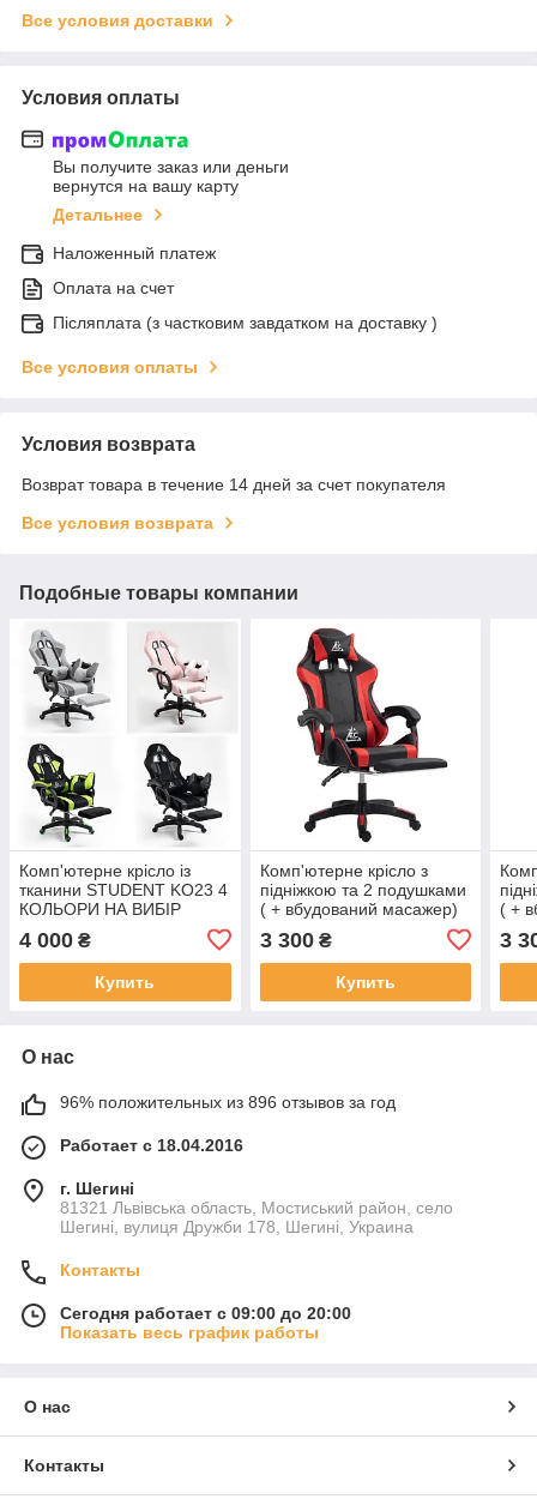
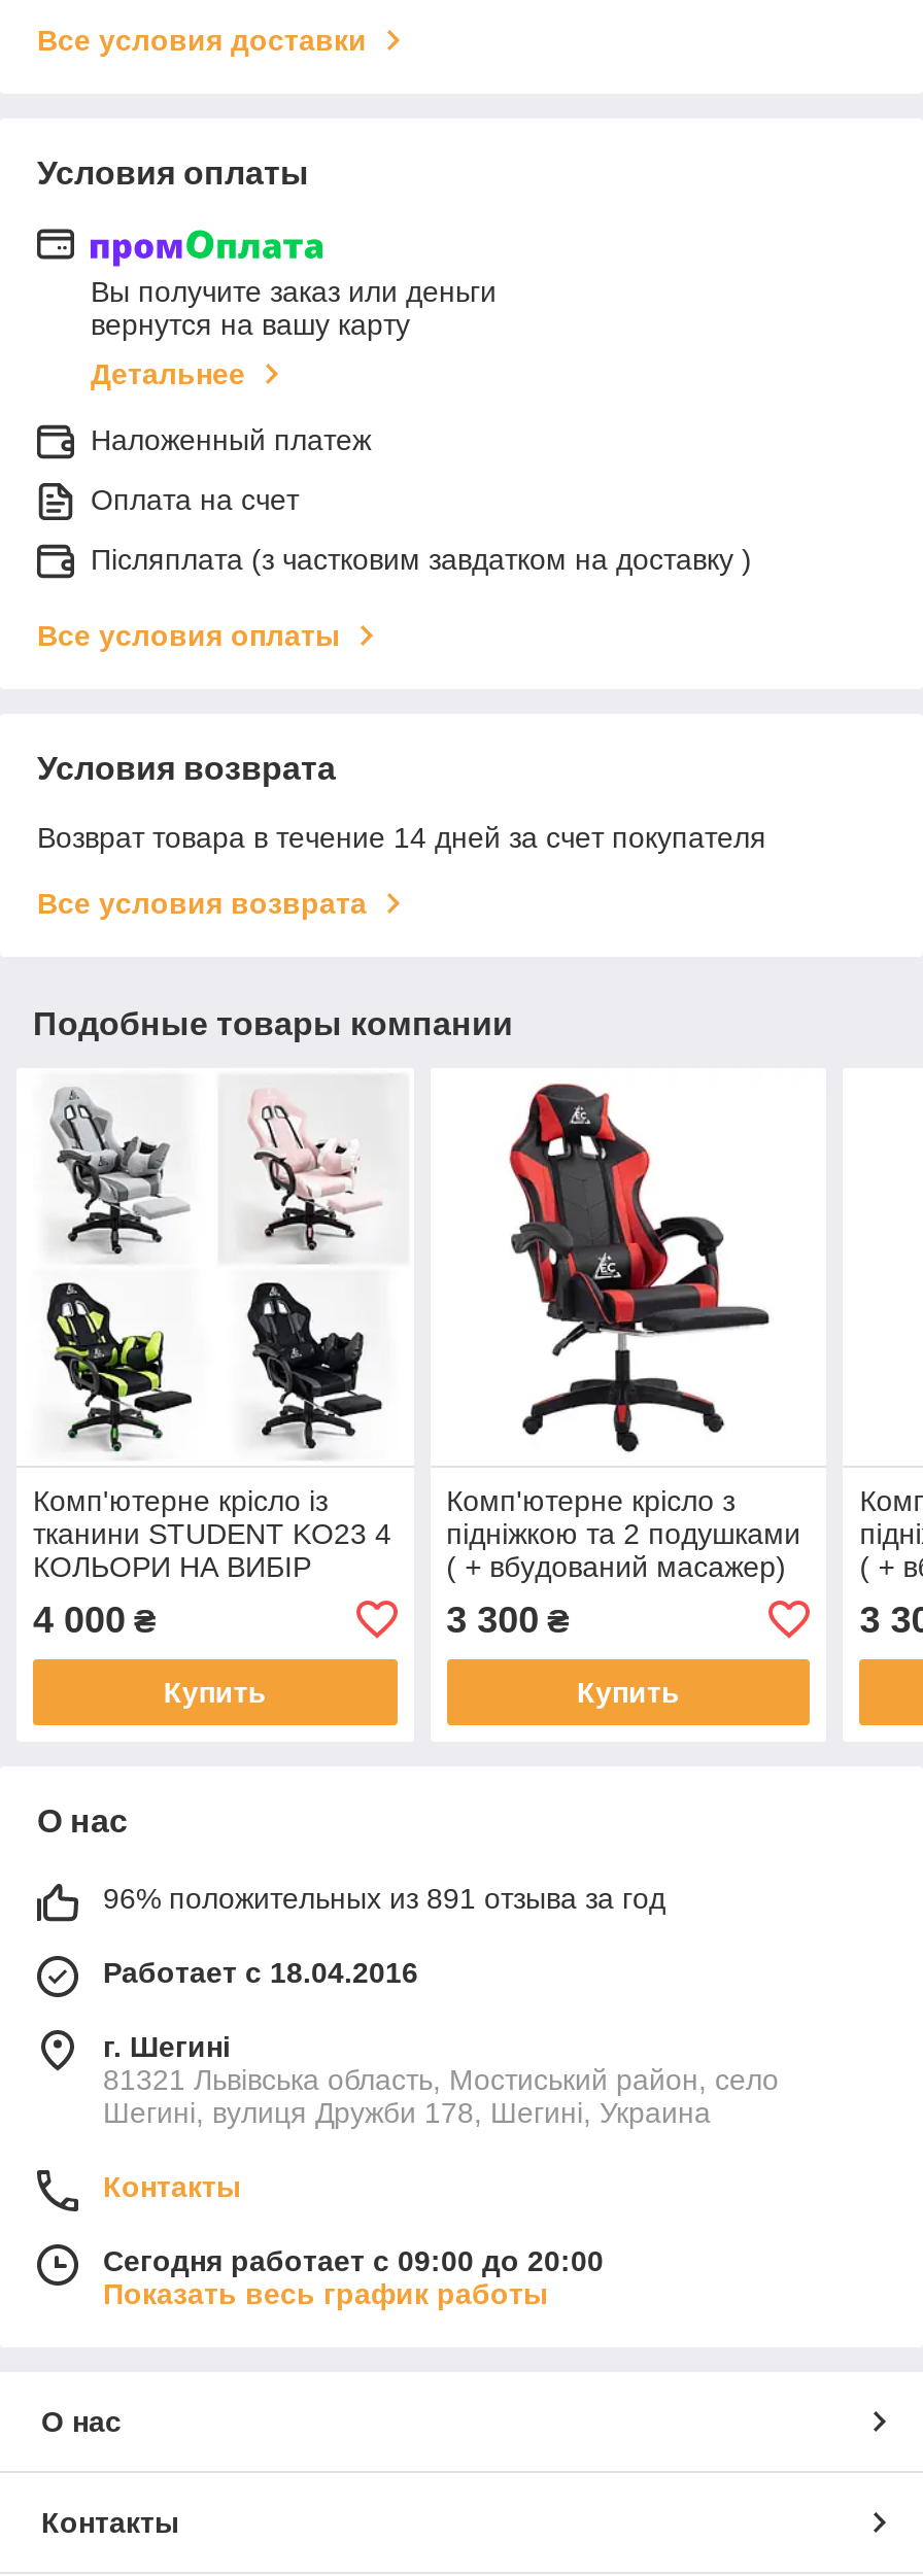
[60,1092,396,1111] 96% положительных из 896 отзывов за год -> [103,1881,665,1914] 96% положительных из 891 отзыва за год

